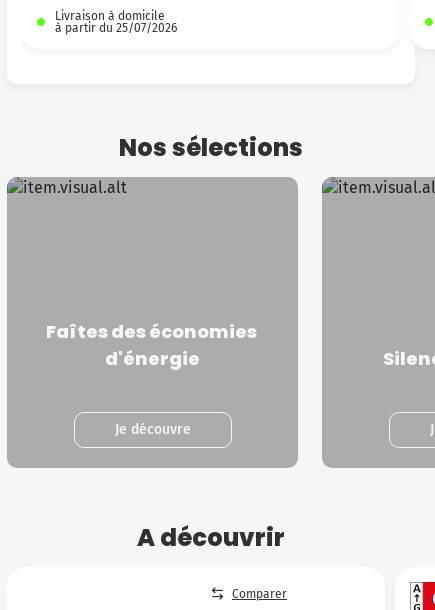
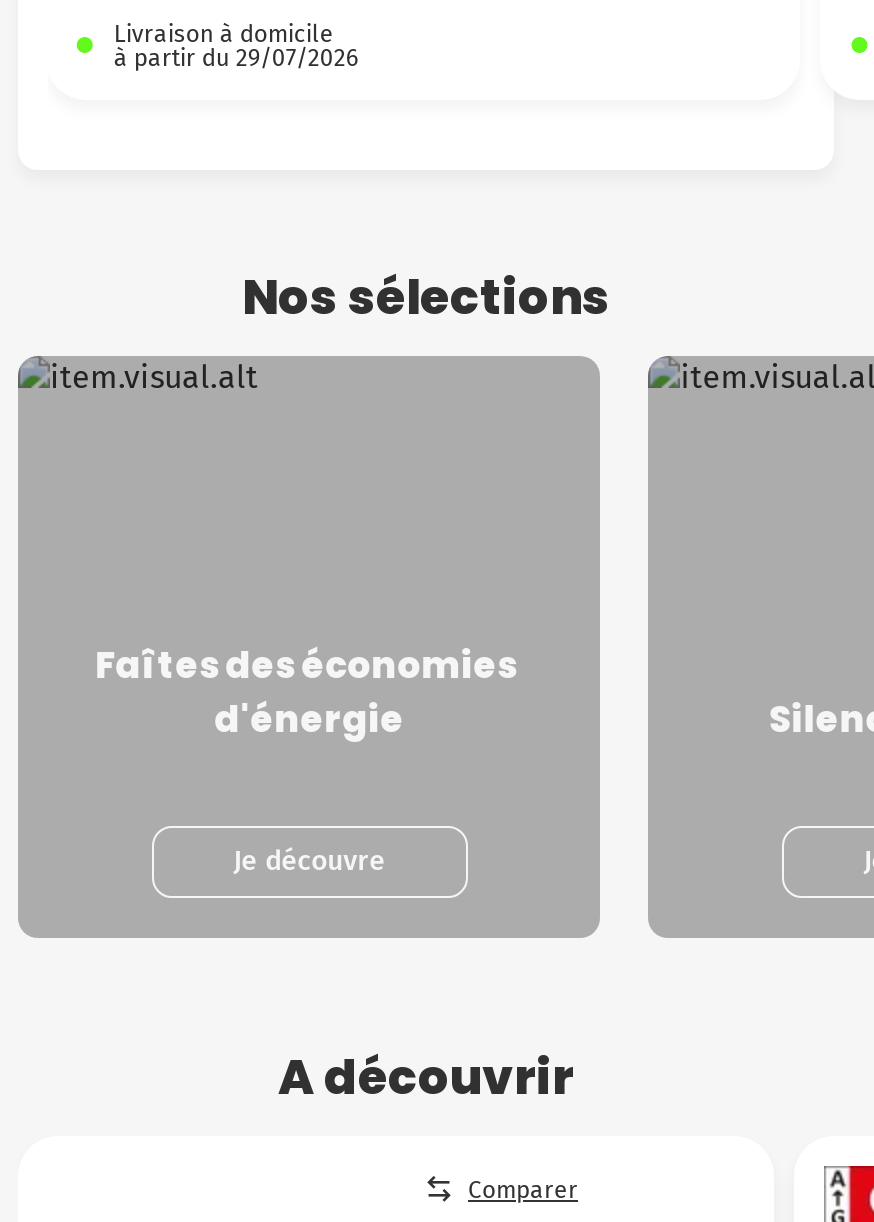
[55,21,177,35] à partir du 25/07/2026 -> [114,45,358,73] à partir du 29/07/2026

